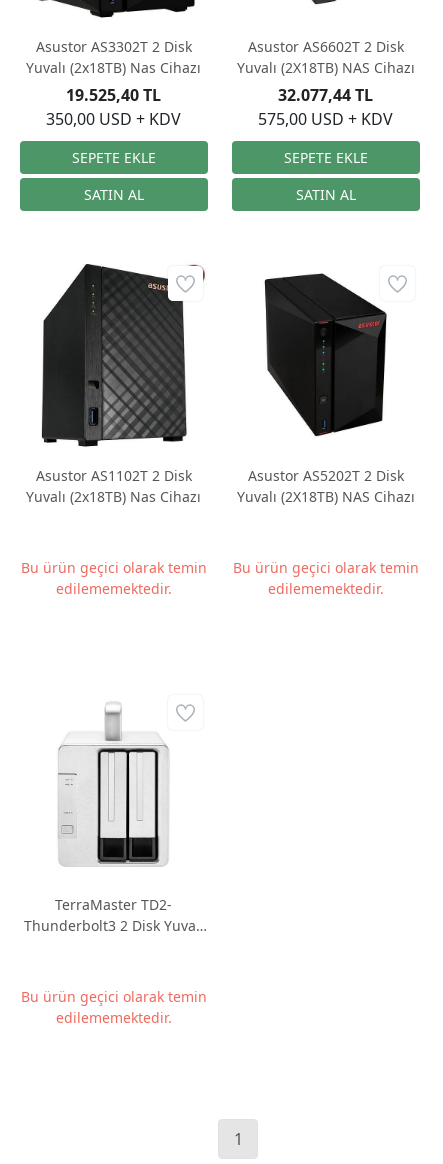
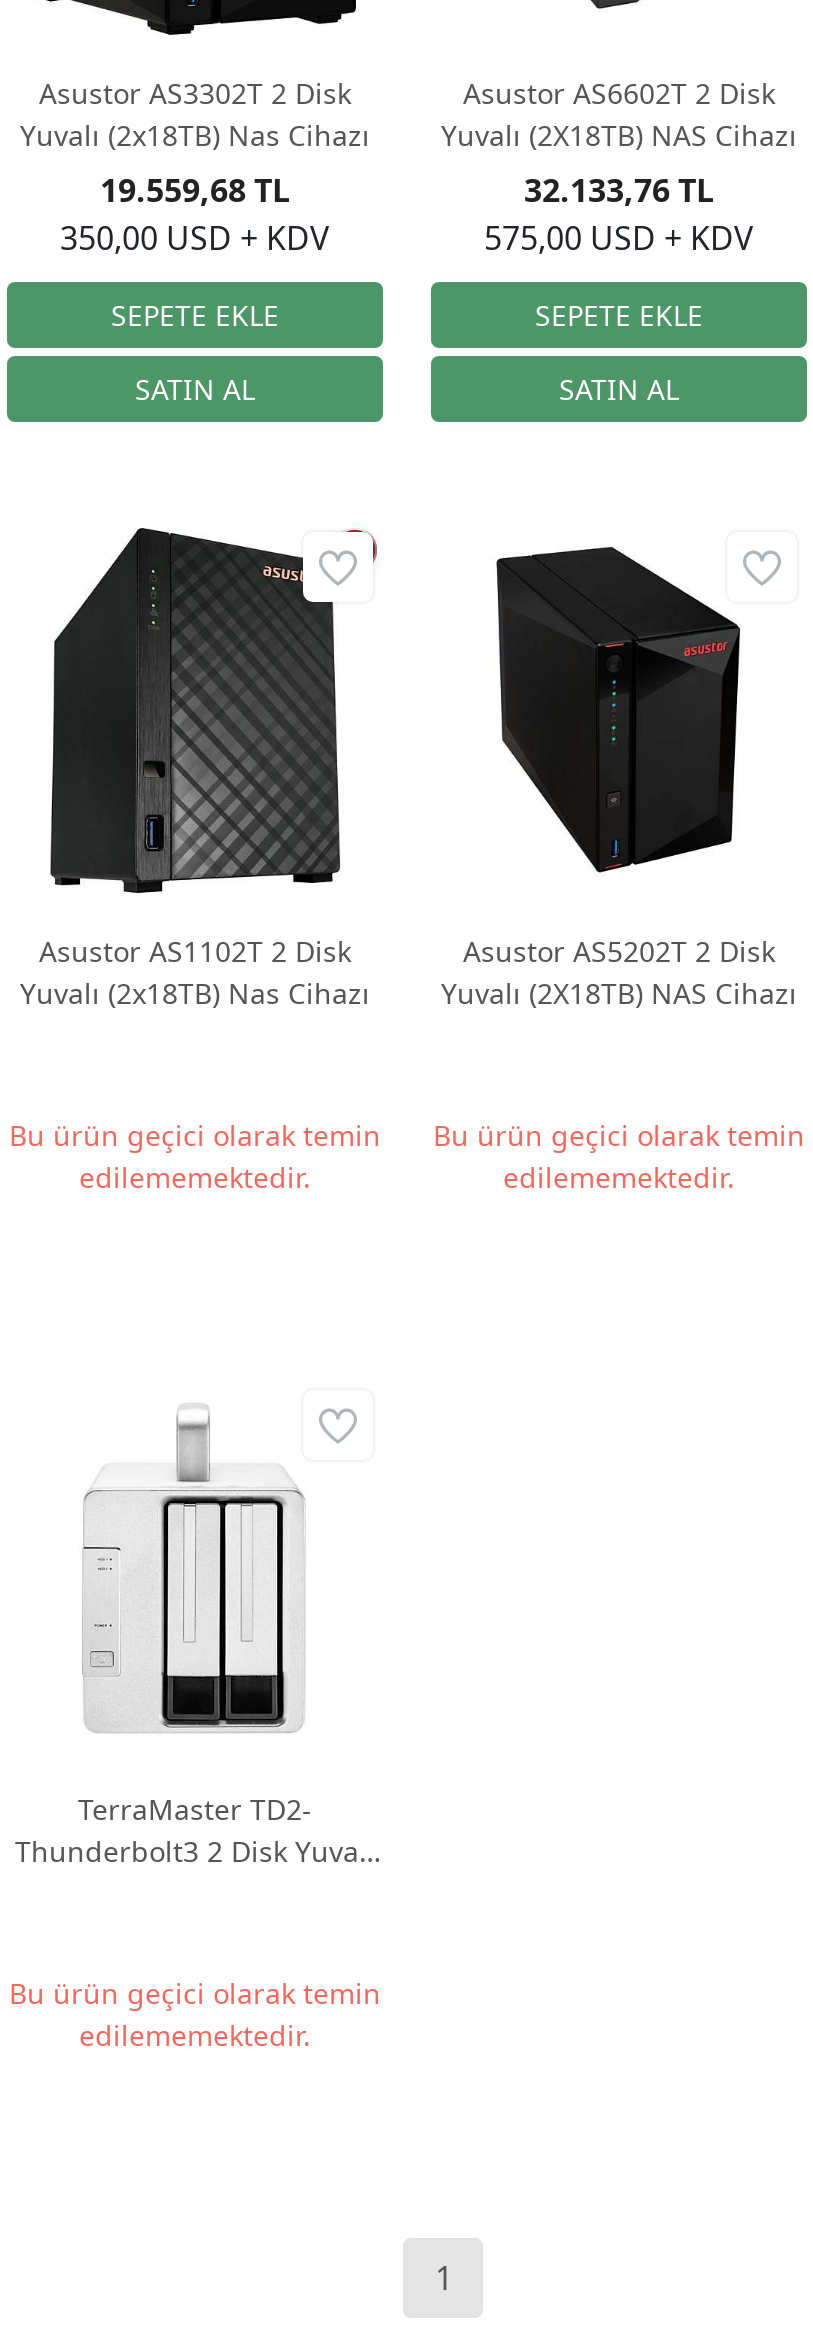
[66,84,161,106] 19.525,40 TL -> [100,169,290,213] 19.559,68 TL
[278,84,373,106] 32.077,44 TL -> [524,169,714,213] 32.133,76 TL

